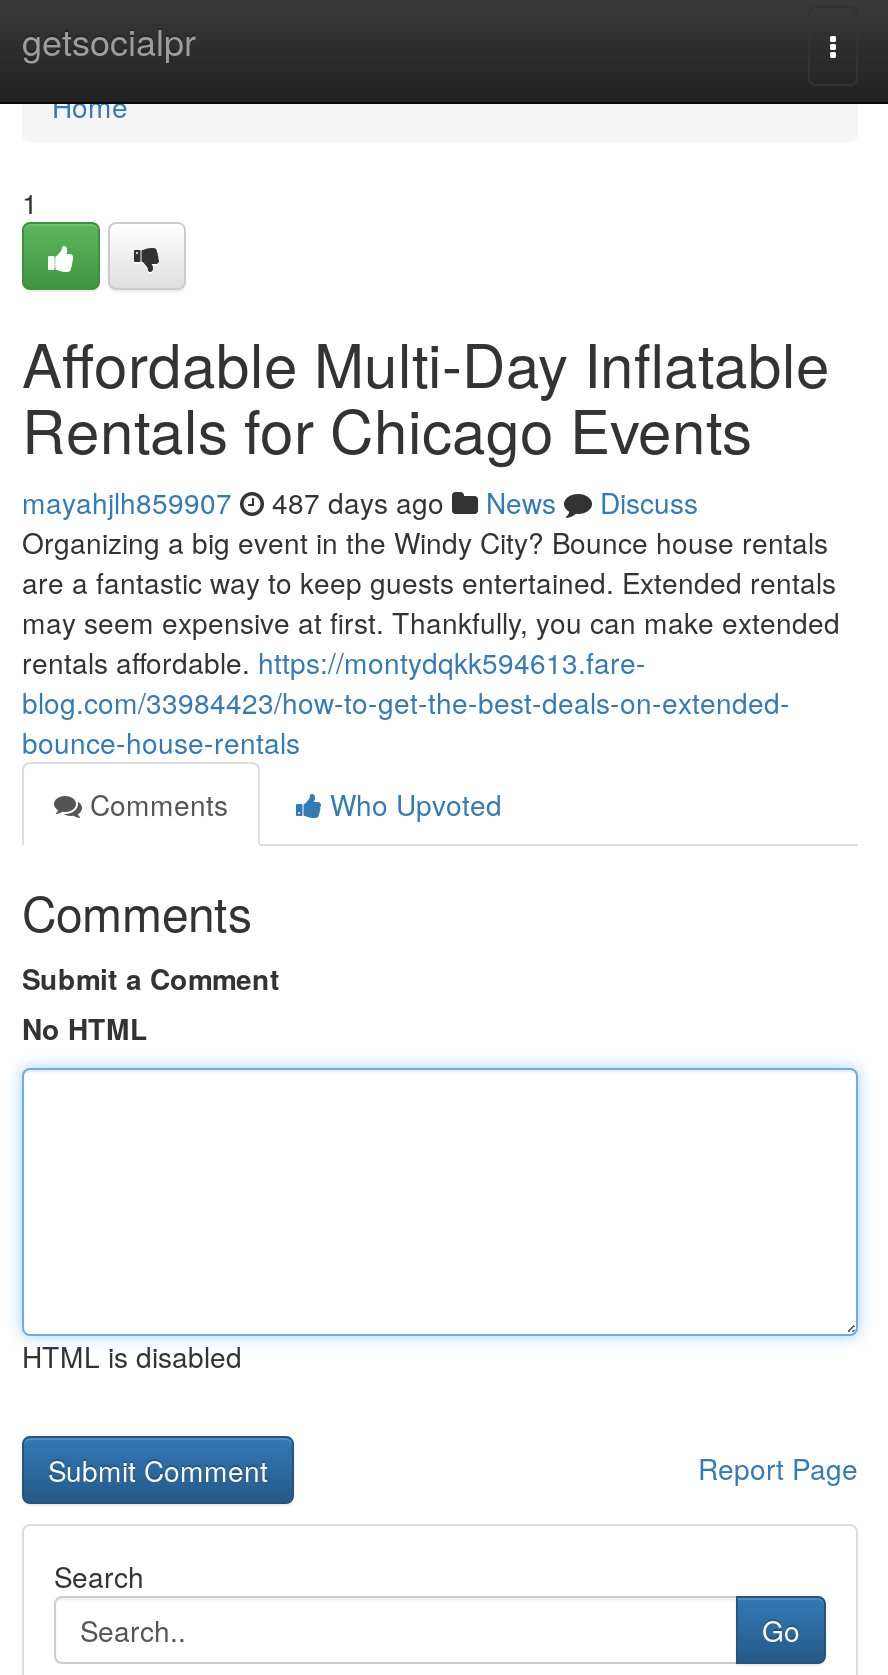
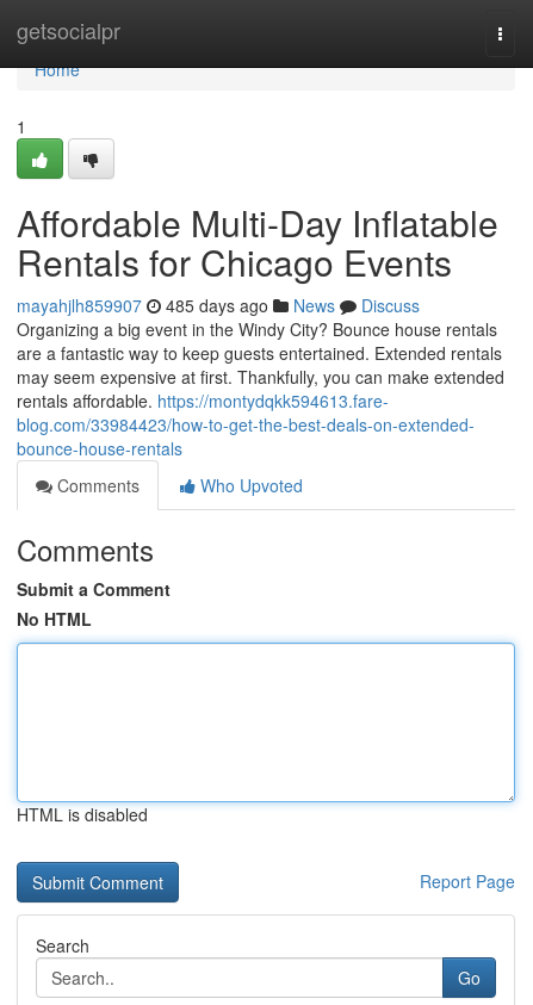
[22,482,698,522] mayahjlh859907 487 days ago News Discuss -> [17,293,420,317] mayahjlh859907 485 days ago News Discuss

